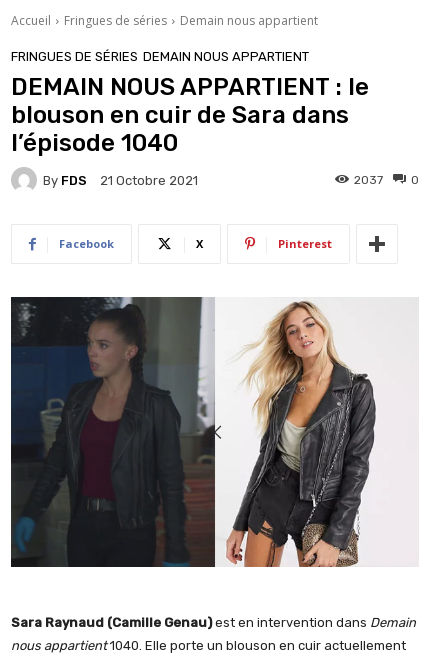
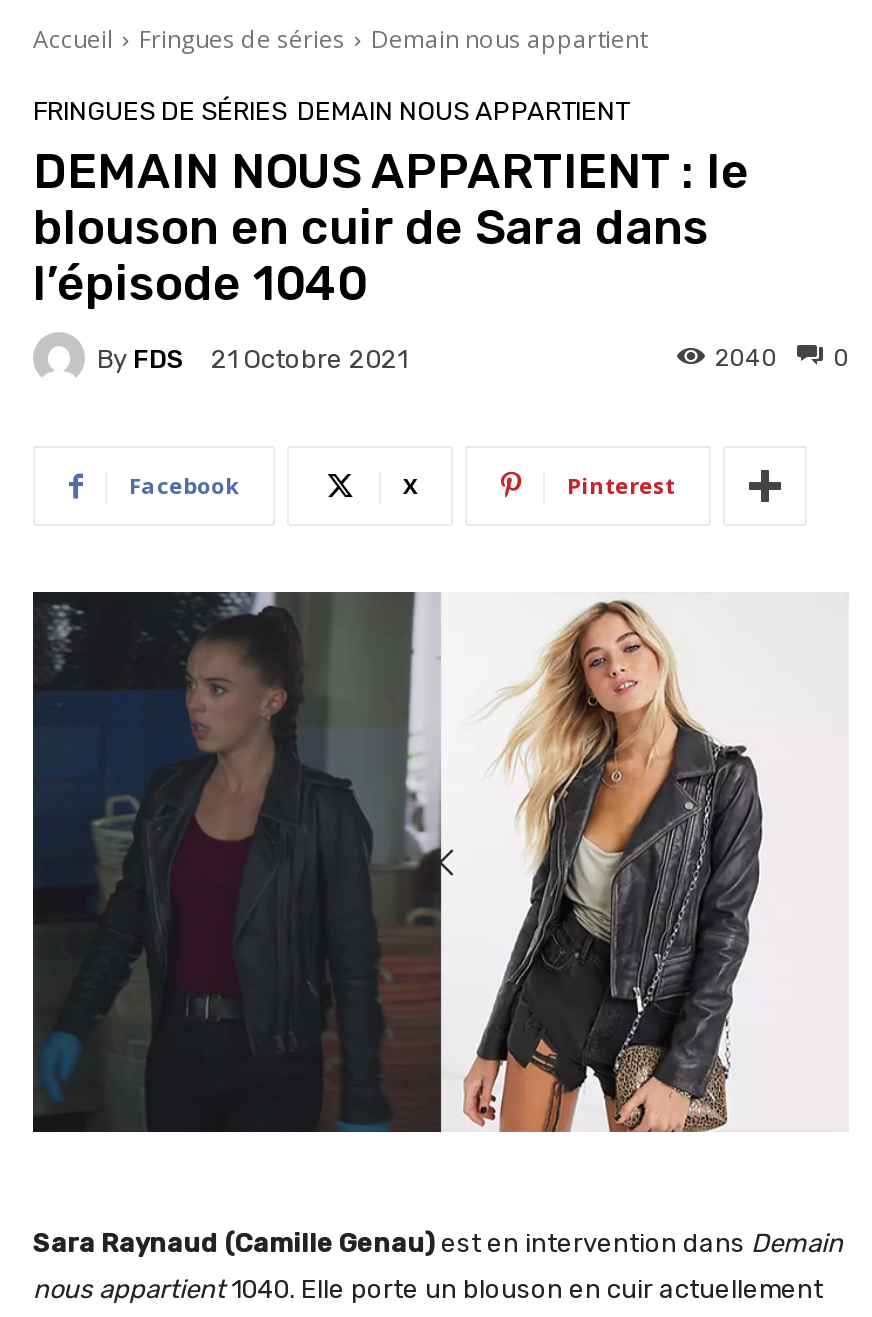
[354,173,419,187] 2037 0 -> [715,344,849,372] 2040 0

